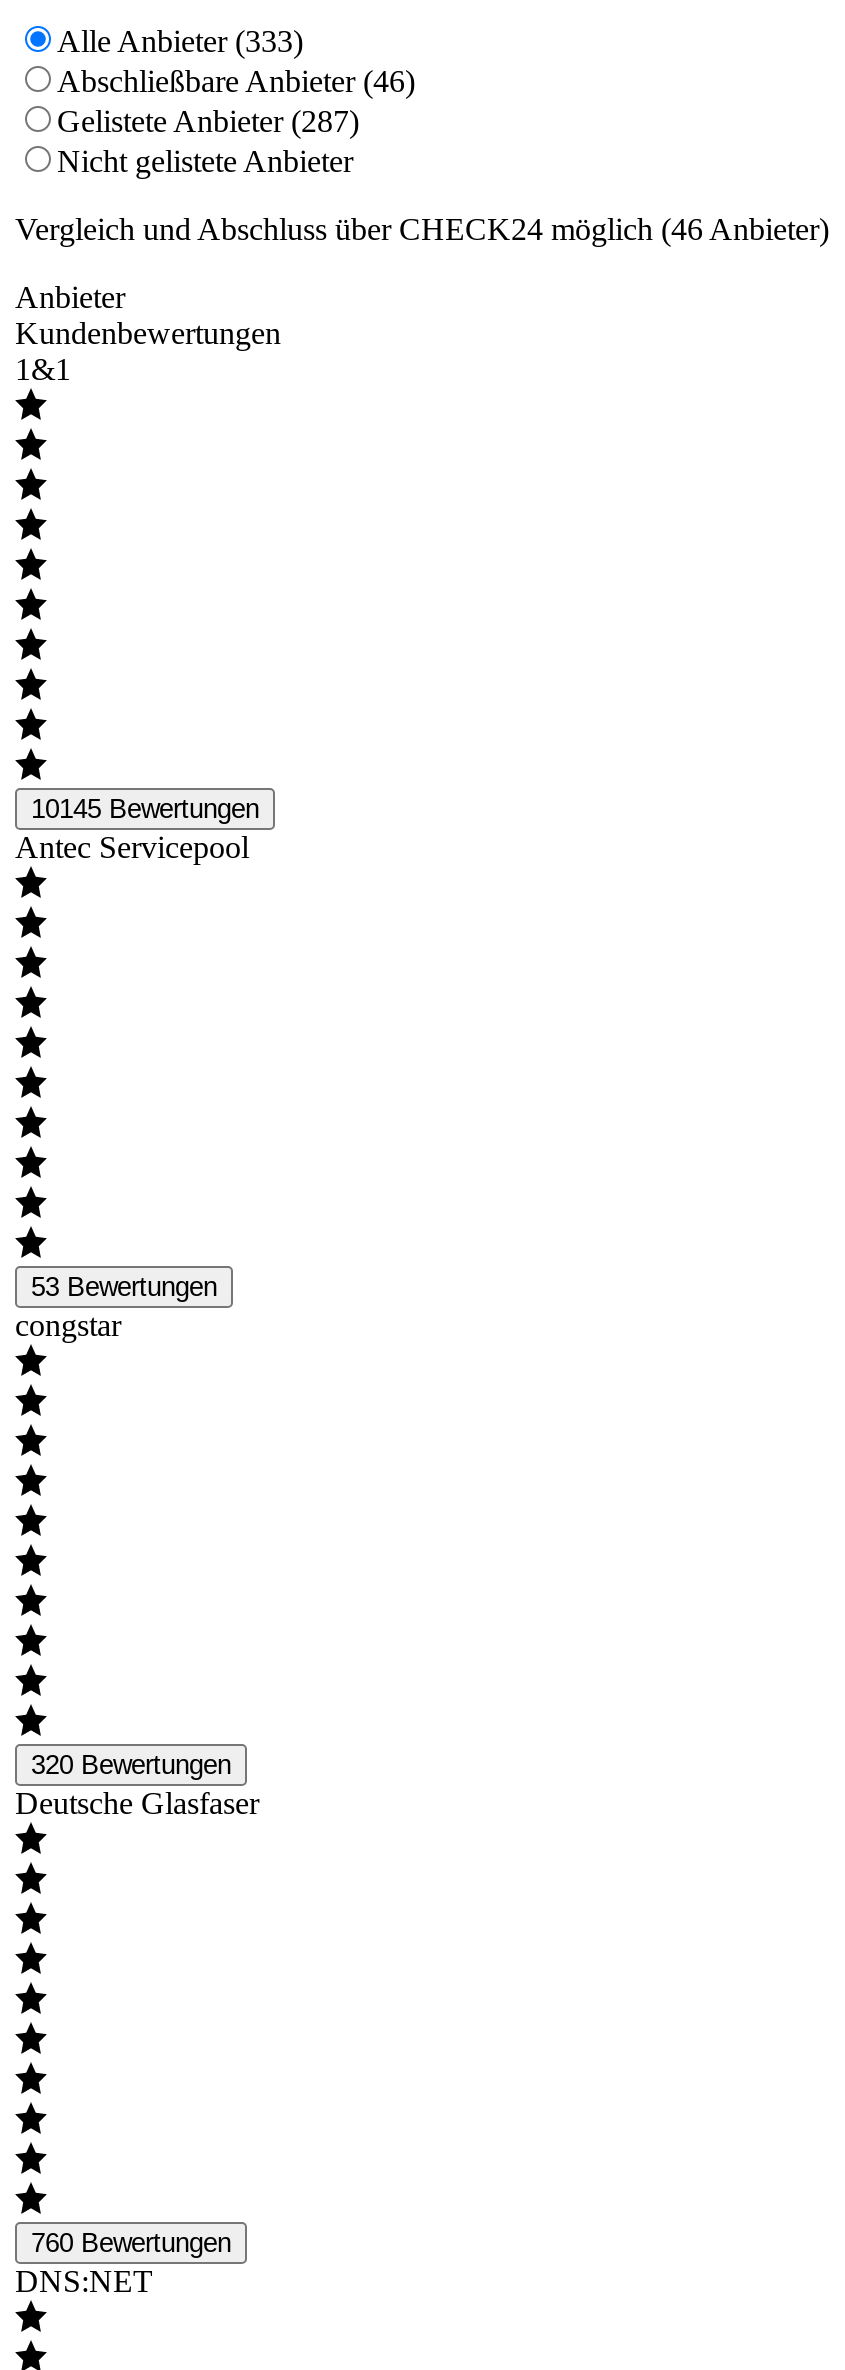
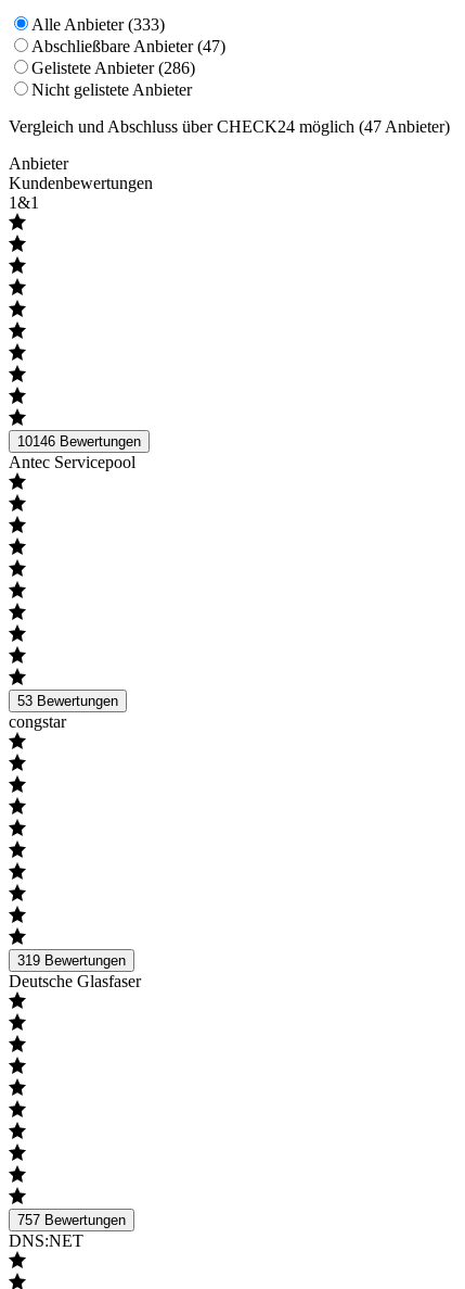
[57,63,415,97] Abschließbare Anbieter (46) -> [31,37,225,55] Abschließbare Anbieter (47)
[57,103,359,137] Gelistete Anbieter (287) -> [31,58,195,77] Gelistete Anbieter (286)
[15,211,829,245] Vergleich und Abschluss über CHECK24 möglich (46 Anbieter) -> [9,117,450,135] Vergleich und Abschluss über CHECK24 möglich (47 Anbieter)
[31,793,259,823] 10145 Bewertungen -> [17,433,141,449] 10146 Bewertungen
[31,1749,231,1779] 320 Bewertungen -> [17,952,126,968] 319 Bewertungen
[31,2227,231,2257] 760 Bewertungen -> [17,1212,126,1228] 757 Bewertungen

